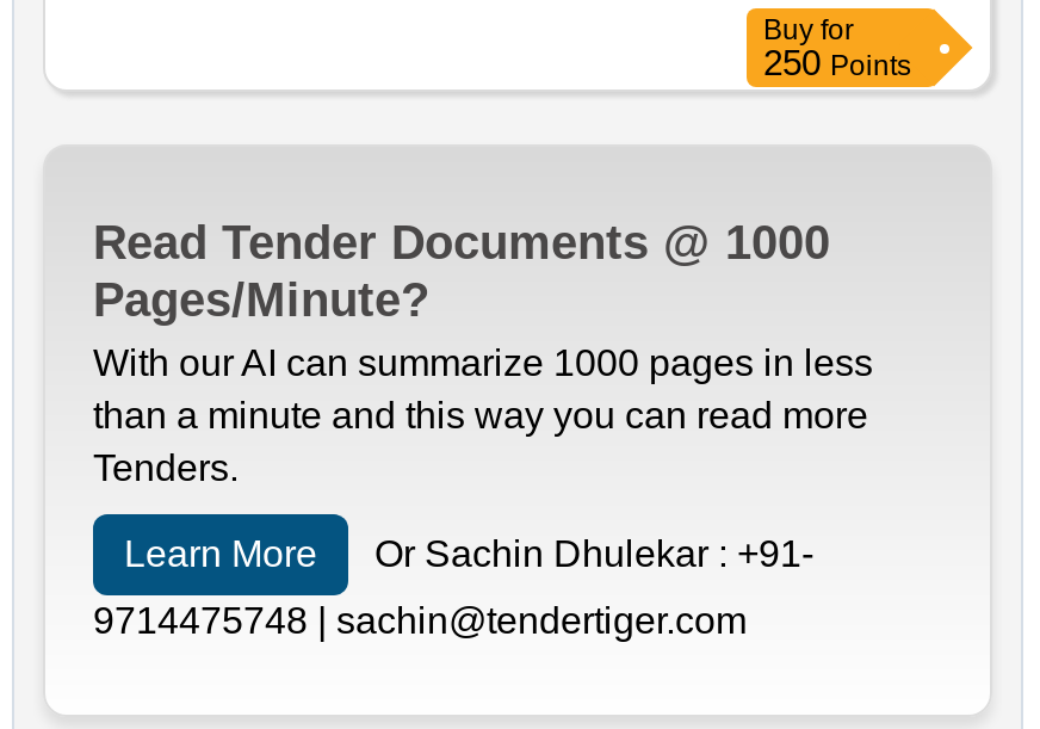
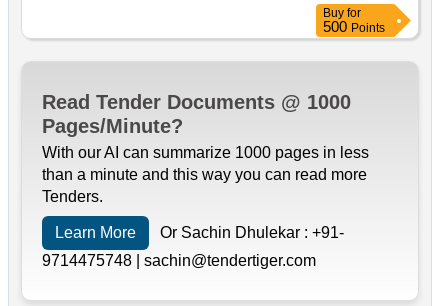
[763,42,911,83] 250 Points -> [323,18,385,35] 500 Points

